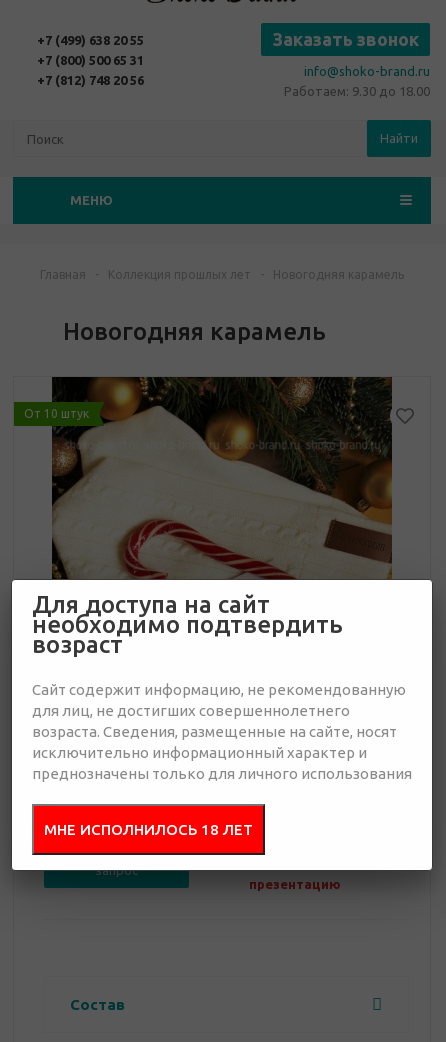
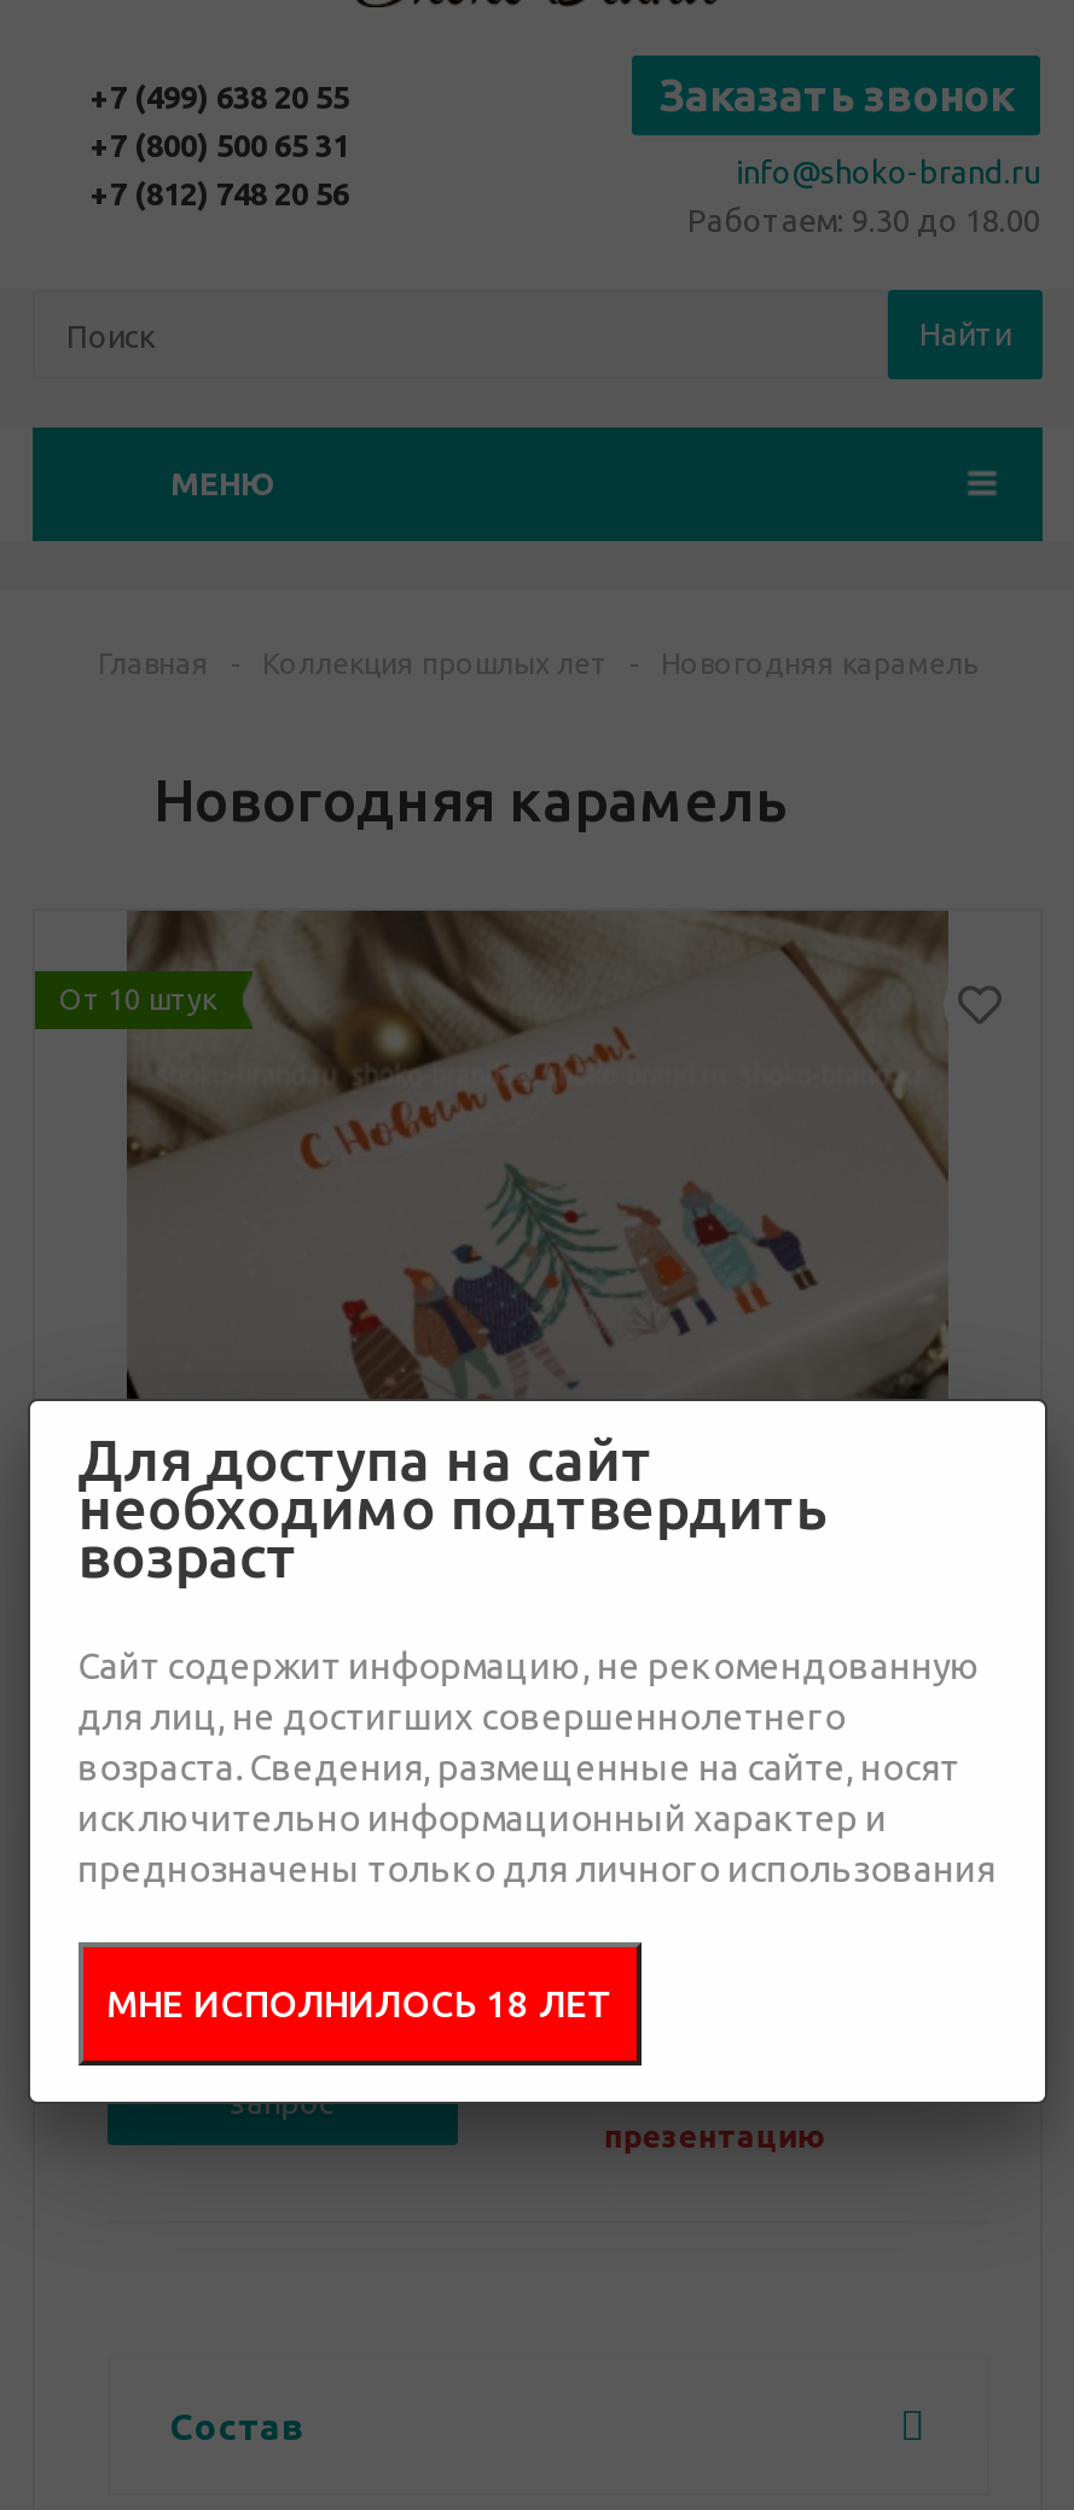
[52,377,392,579] [image] -> [129,913,948,1399] [image]

